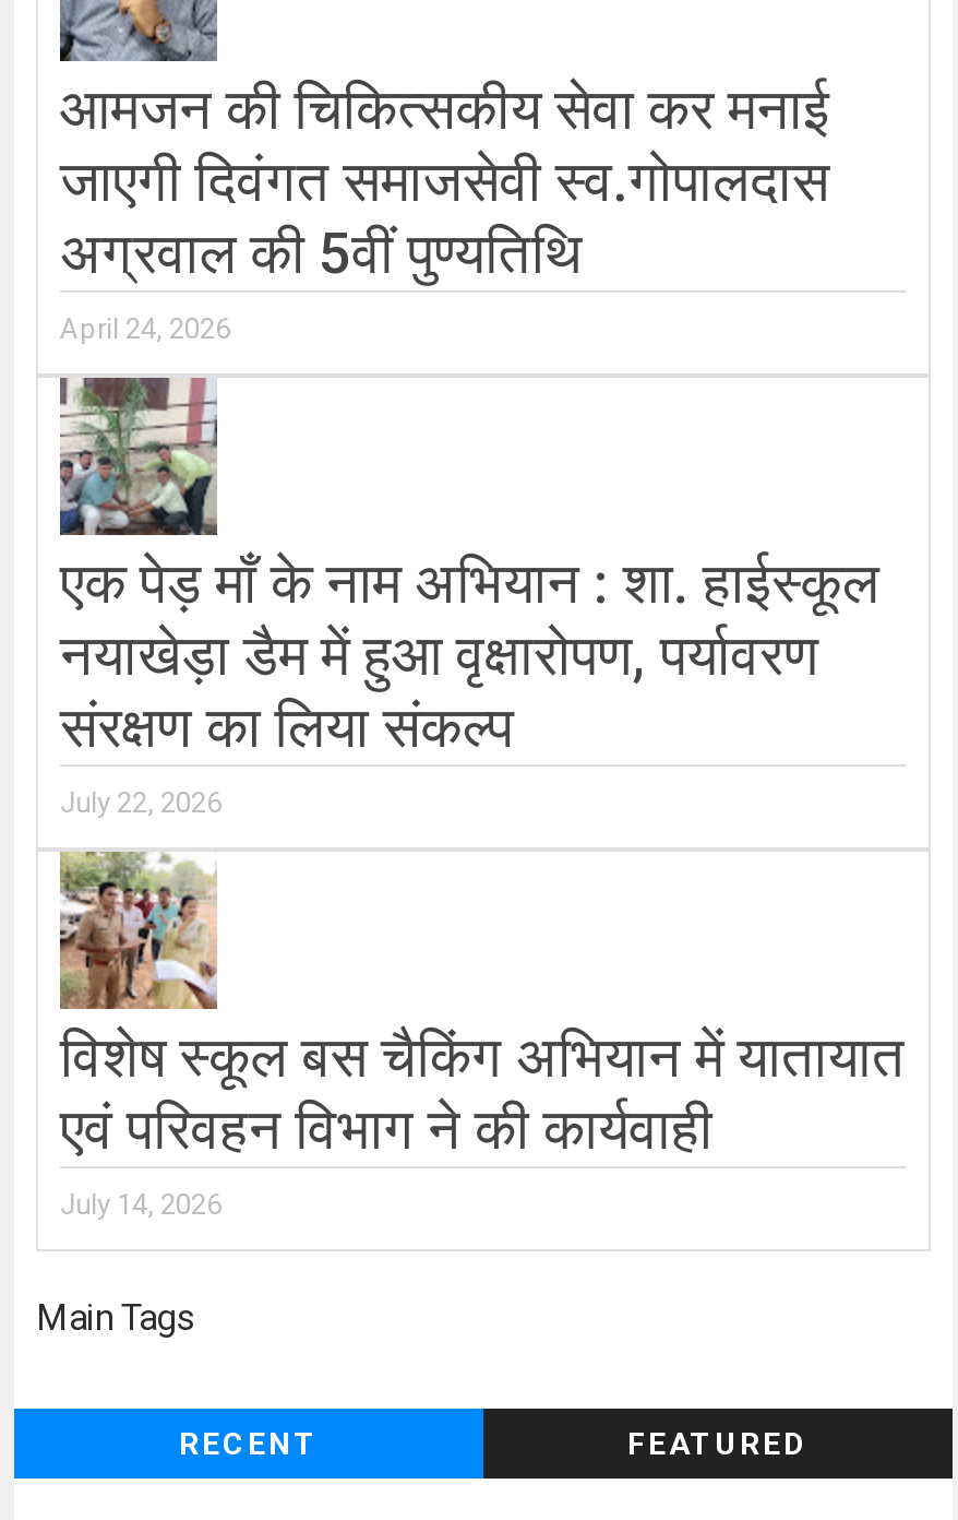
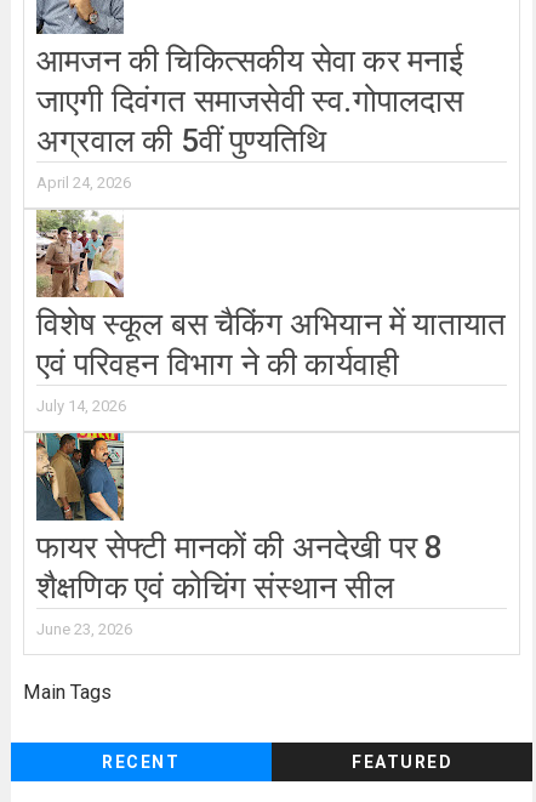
[60,376,880,819] [image] | एक पेड़ माँ के नाम अभियान : शा. हाईस्कूल | नयाखेड़ा डैम में हुआ वृक्षारोपण, पर्यावरण | संरक्षण का लिया संकल्प | July 22, 2026 -> none
moved [56,847,905,1221] -> [34,207,506,415]: [image] | विशेष स्कूल बस चैकिंग अभियान में यातायात | एवं परिवहन विभाग ने की कार्यवाही | July 14, 2026
none -> [35,432,443,638] [image] | फायर सेफ्टी मानकों की अनदेखी पर 8 | शैक्षणिक एवं कोचिंग संस्थान सील | June 23, 2026

